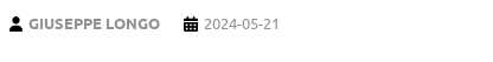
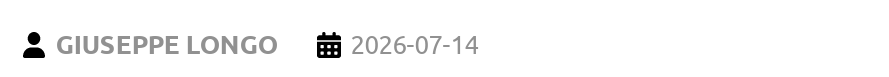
[204,13,279,33] 2024-05-21 -> [351,26,479,60] 2026-07-14

